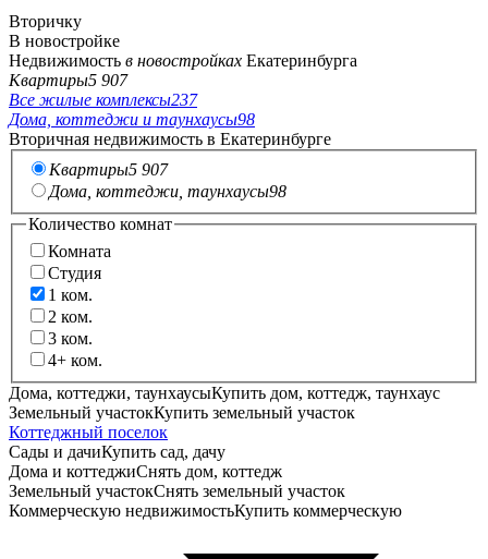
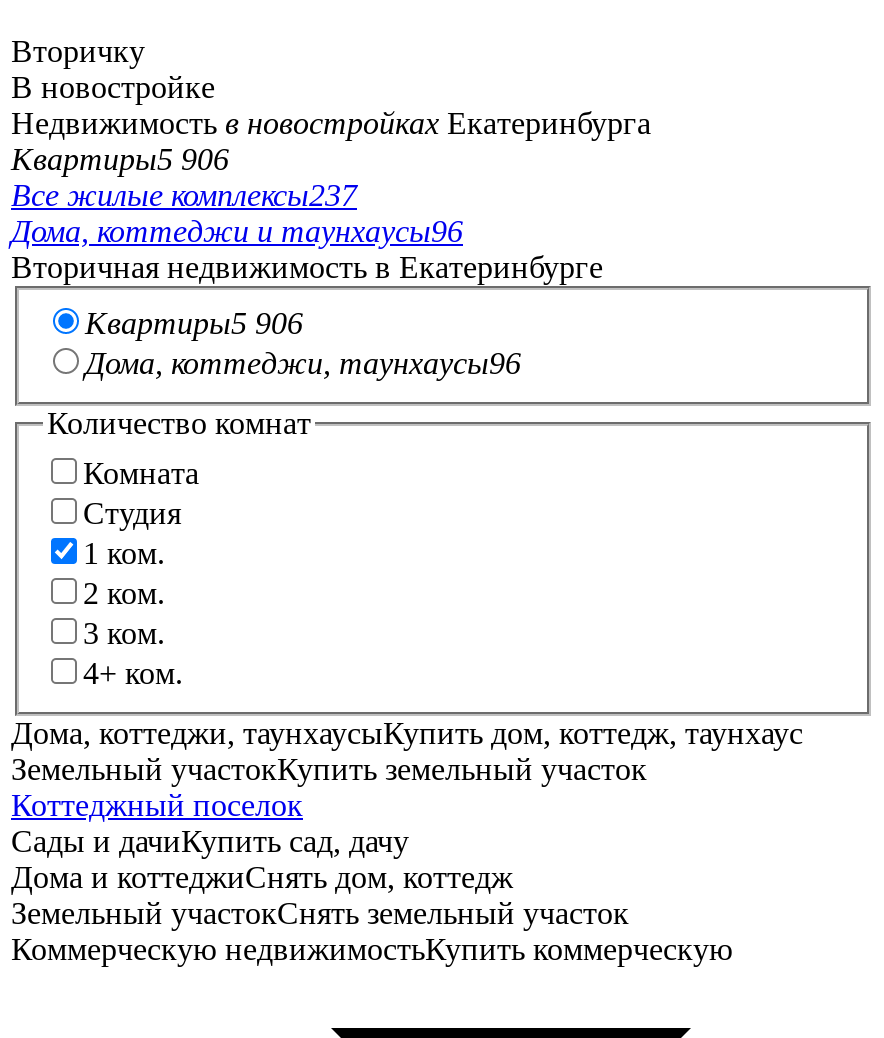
[9,71,127,90] Квартиры5 907 -> [11,142,229,176] Квартиры5 906
[9,110,255,129] Дома, коттеджи и таунхаусы98 -> [11,214,463,248] Дома, коттеджи и таунхаусы96
[49,160,168,178] Квартиры5 907 -> [85,306,303,340] Квартиры5 906
[49,182,286,200] Дома, коттеджи, таунхаусы98 -> [85,346,521,380] Дома, коттеджи, таунхаусы96

